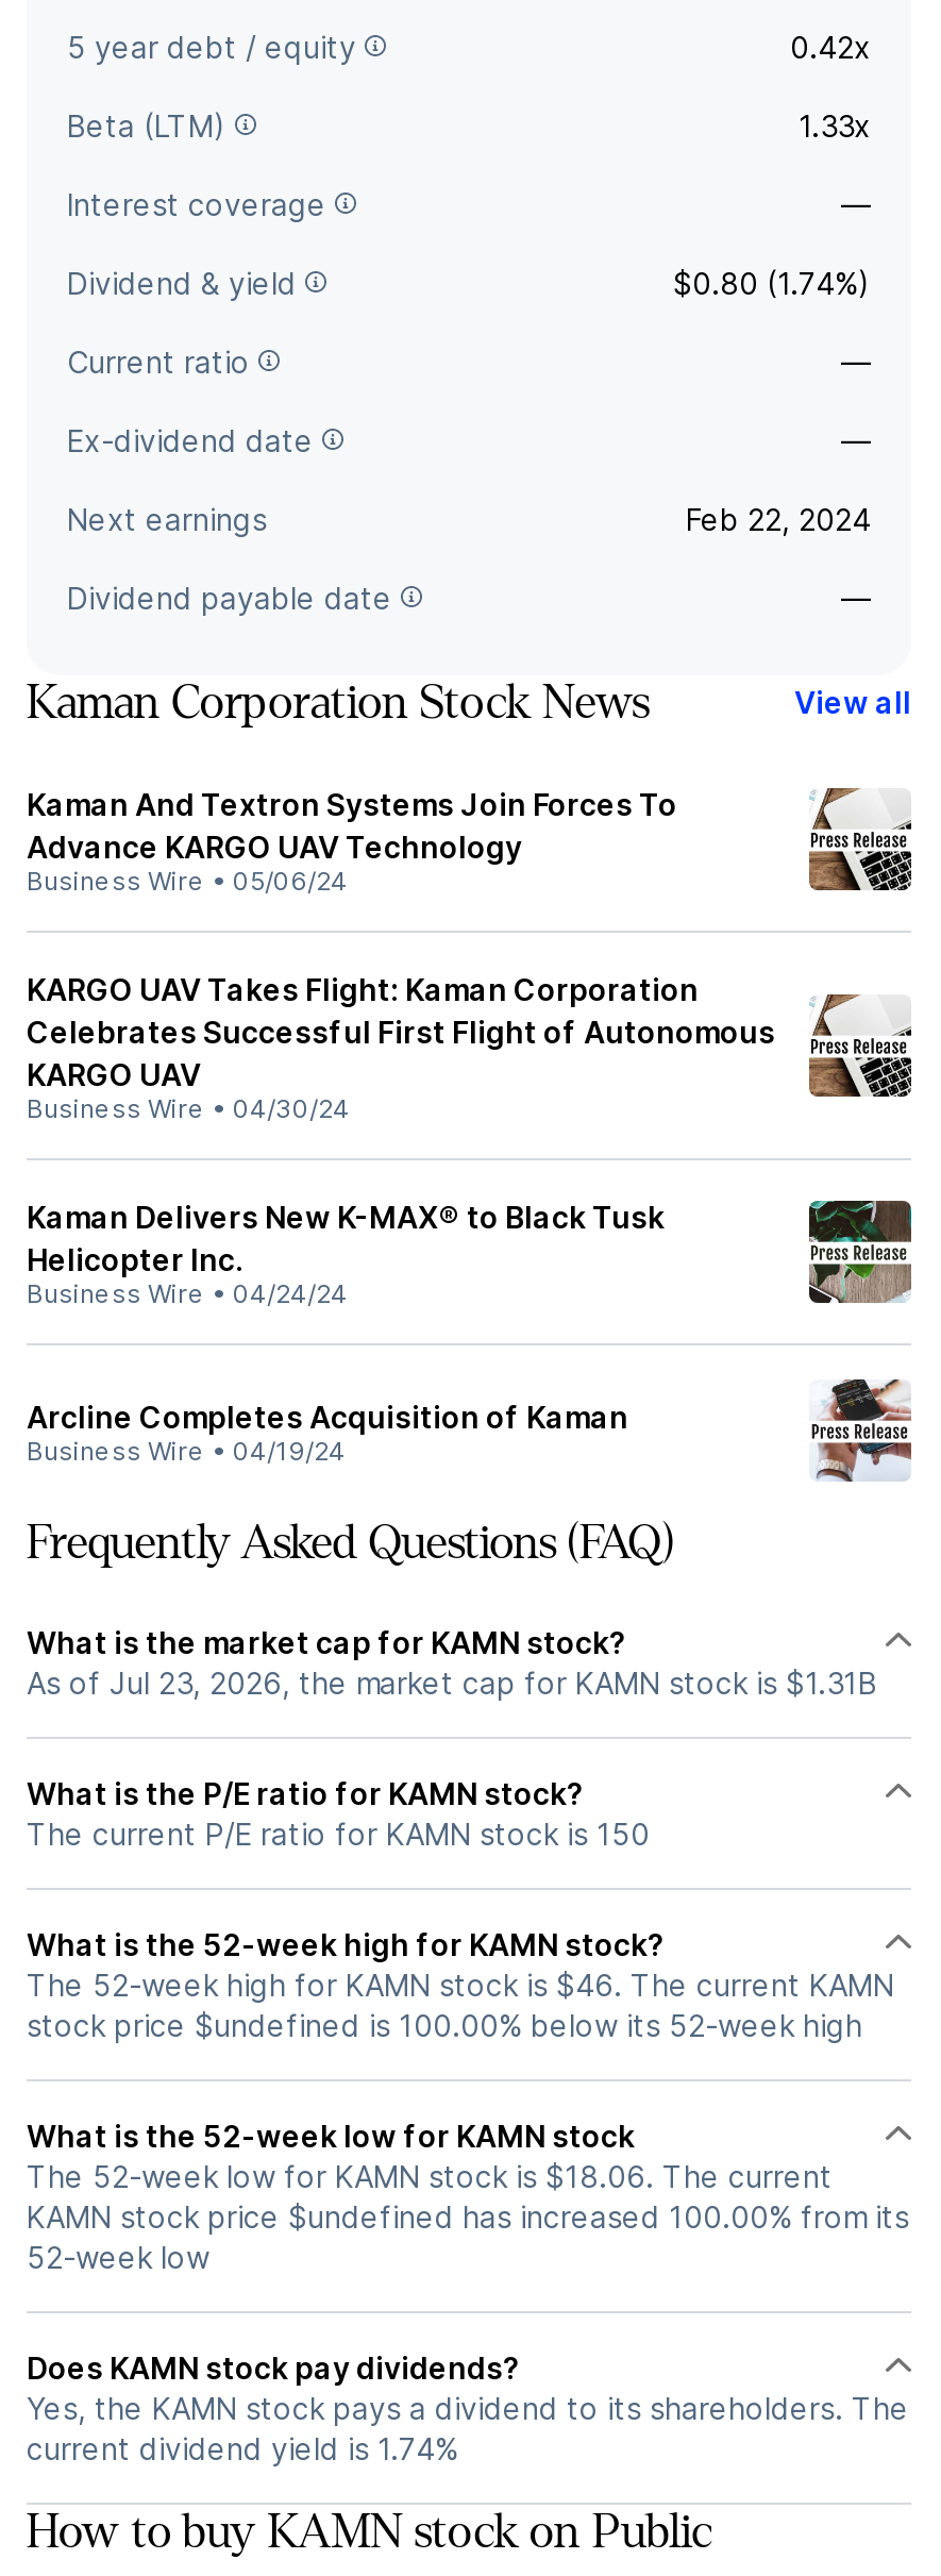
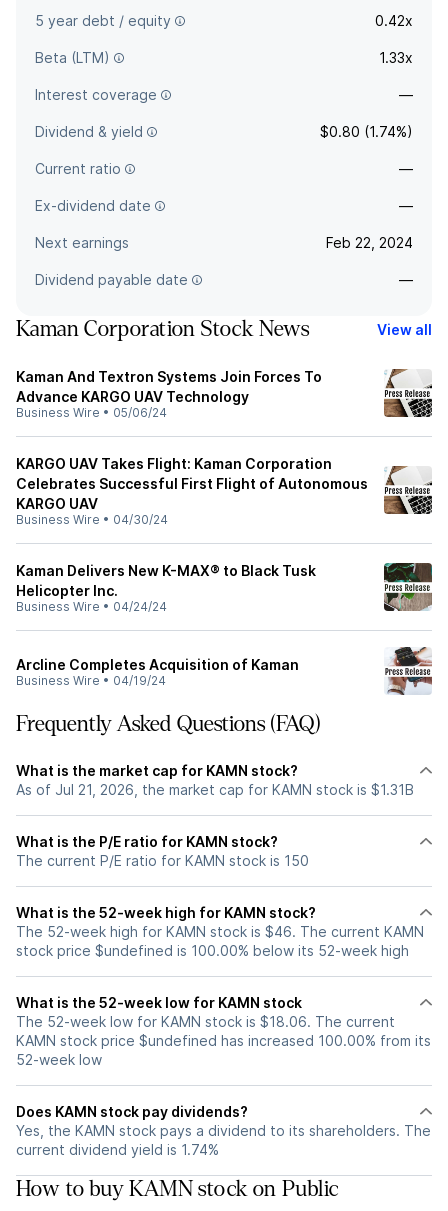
[27,1663,877,1700] As of Jul 23, 2026, the market cap for KAMN stock is $1.31B -> [16,781,414,798] As of Jul 21, 2026, the market cap for KAMN stock is $1.31B

